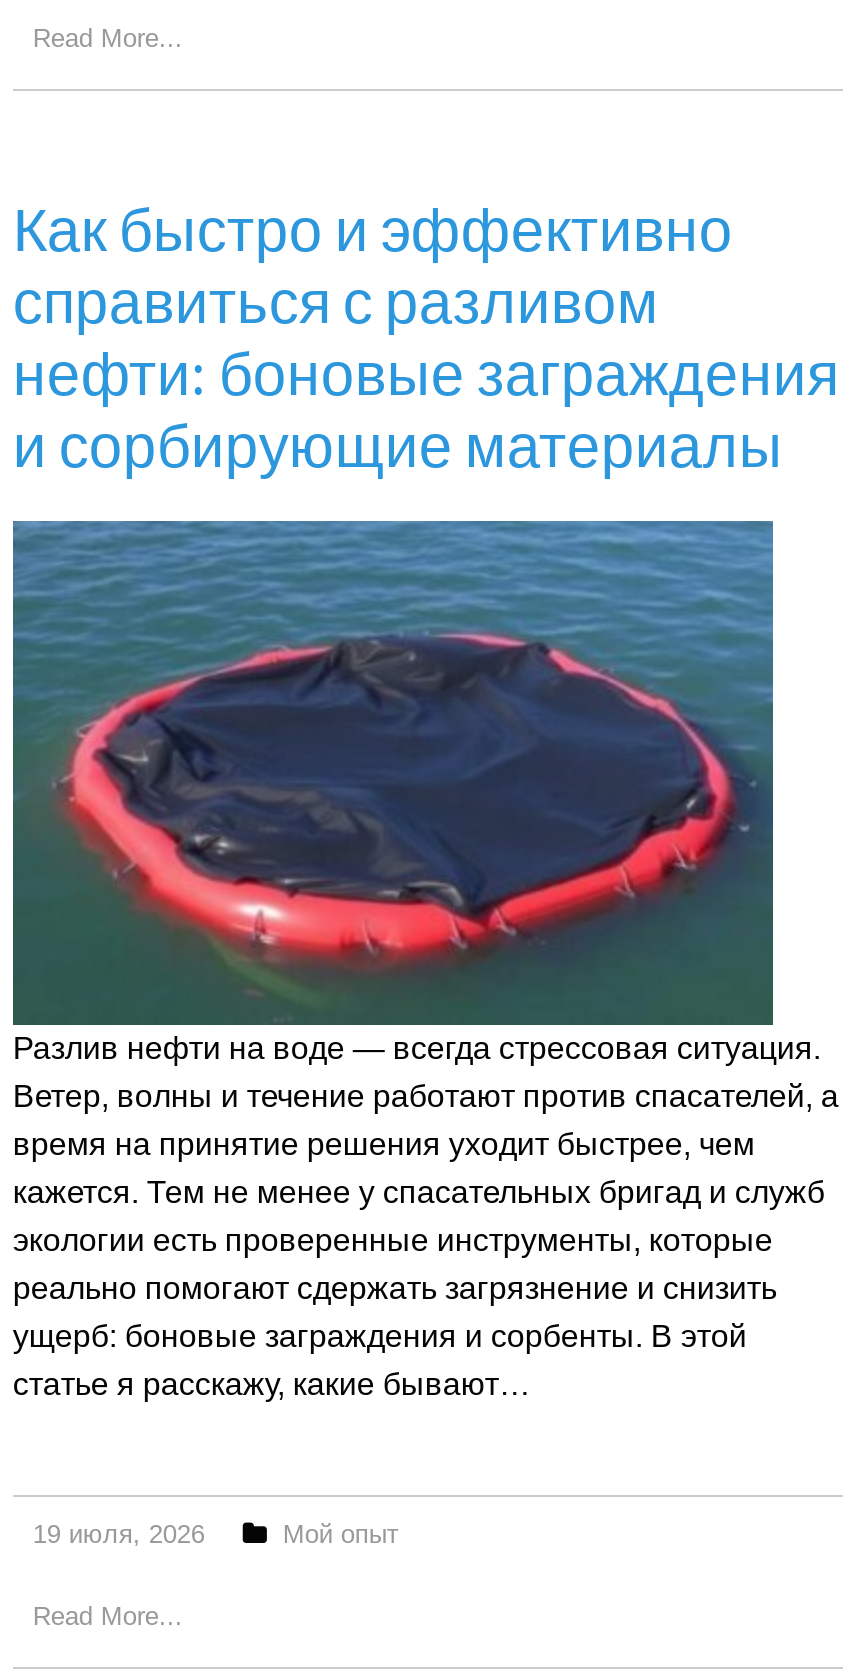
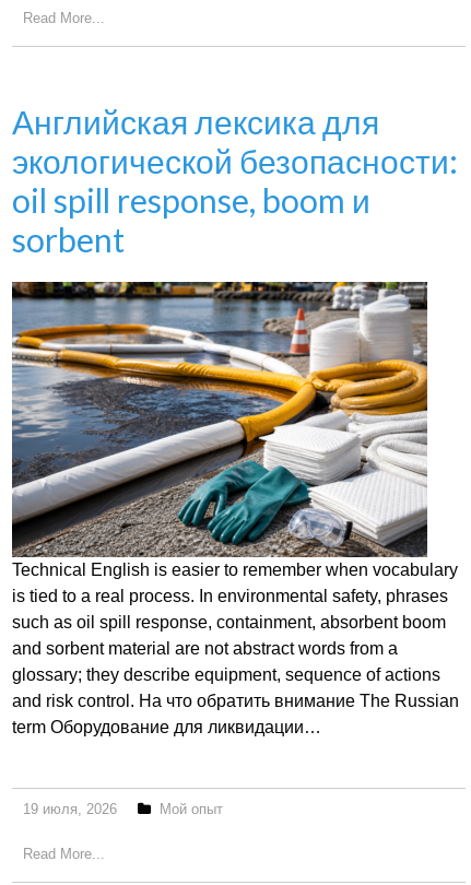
[13,191,839,479] Как быстро и эффективно | справиться с разливом | нефти: боновые заграждения | и сорбирующие материалы -> [12,102,458,259] Английская лексика для | экологической безопасности: | oil spill response, boom и | sorbent
[11,519,839,1401] [image] | Разлив нефти на воде — всегда стрессовая ситуация. | Ветер, волны и течение работают против спасателей, а | время на принятие решения уходит быстрее, чем | кажется. Тем не менее у спасательных бригад и служб | экологии есть проверенные инструменты, которые | реально помогают сдержать загрязнение и снизить | ущерб: боновые заграждения и сорбенты. В этой | статье я расскажу, какие бывают… -> [11,281,459,736] [image] | Technical English is easier to remember when vocabulary | is tied to a real process. In environmental safety, phrases | such as oil spill response, containment, absorbent boom | and sorbent material are not abstract words from a | glossary; they describe equipment, sequence of actions | and risk control. На что обратить внимание The Russian | term Оборудование для ликвидации…

